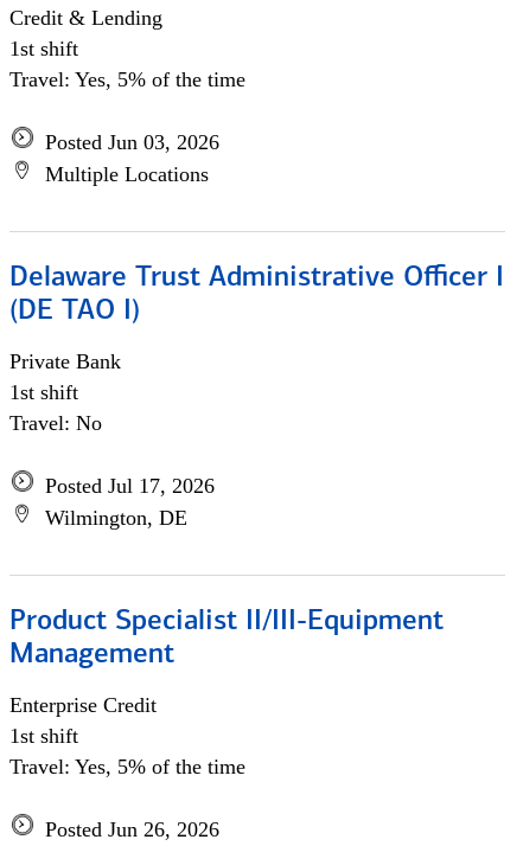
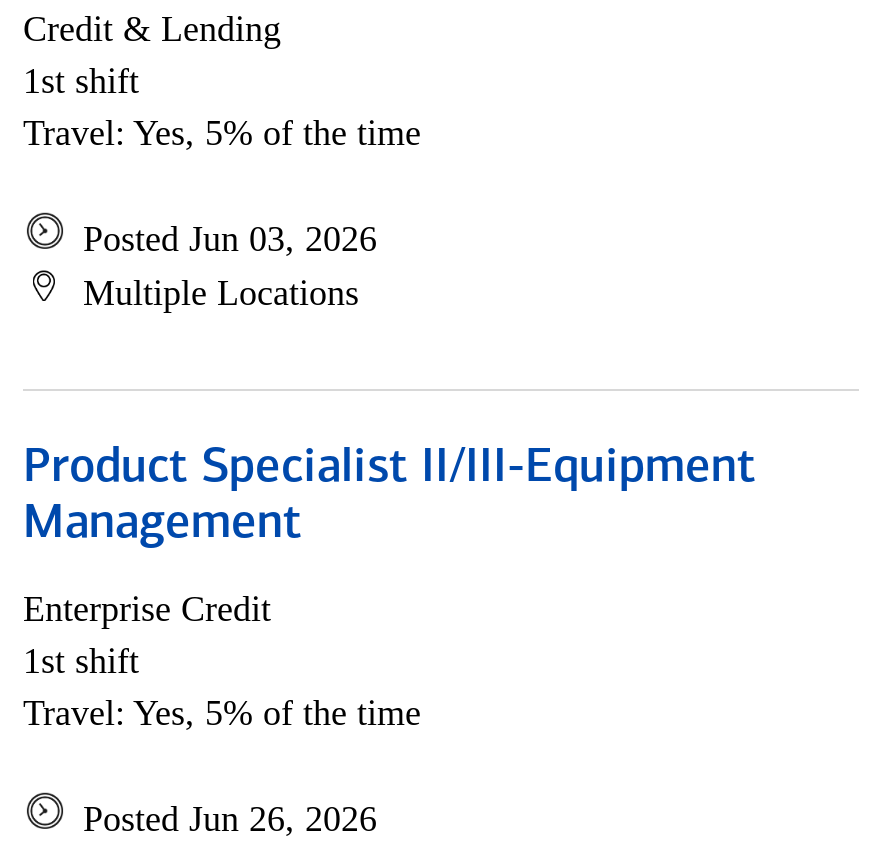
[9,264,504,530] Delaware Trust Administrative Officer I | (DE TAO I) | Private Bank | 1st shift | Travel: No | Posted Jul 17, 2026 | Wilmington, DE -> none

